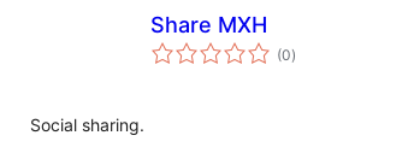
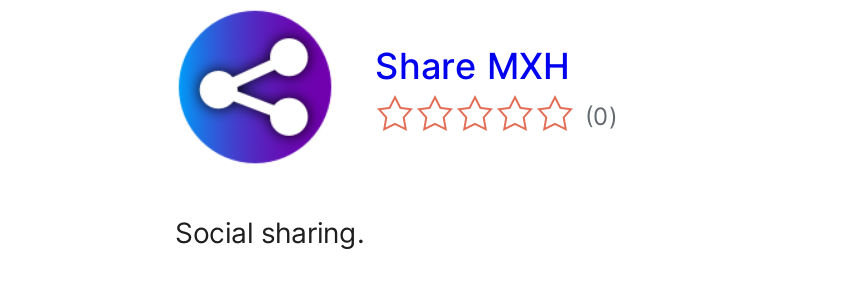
none -> [177,9,333,165] [image]

